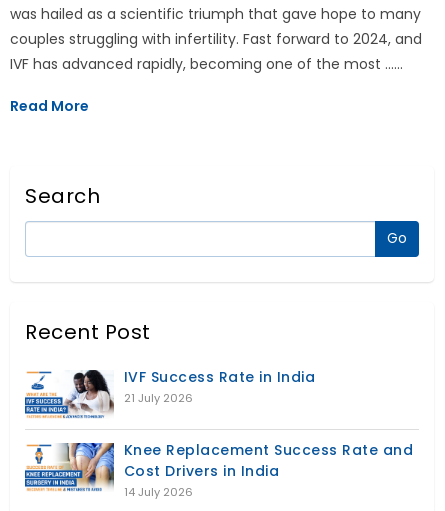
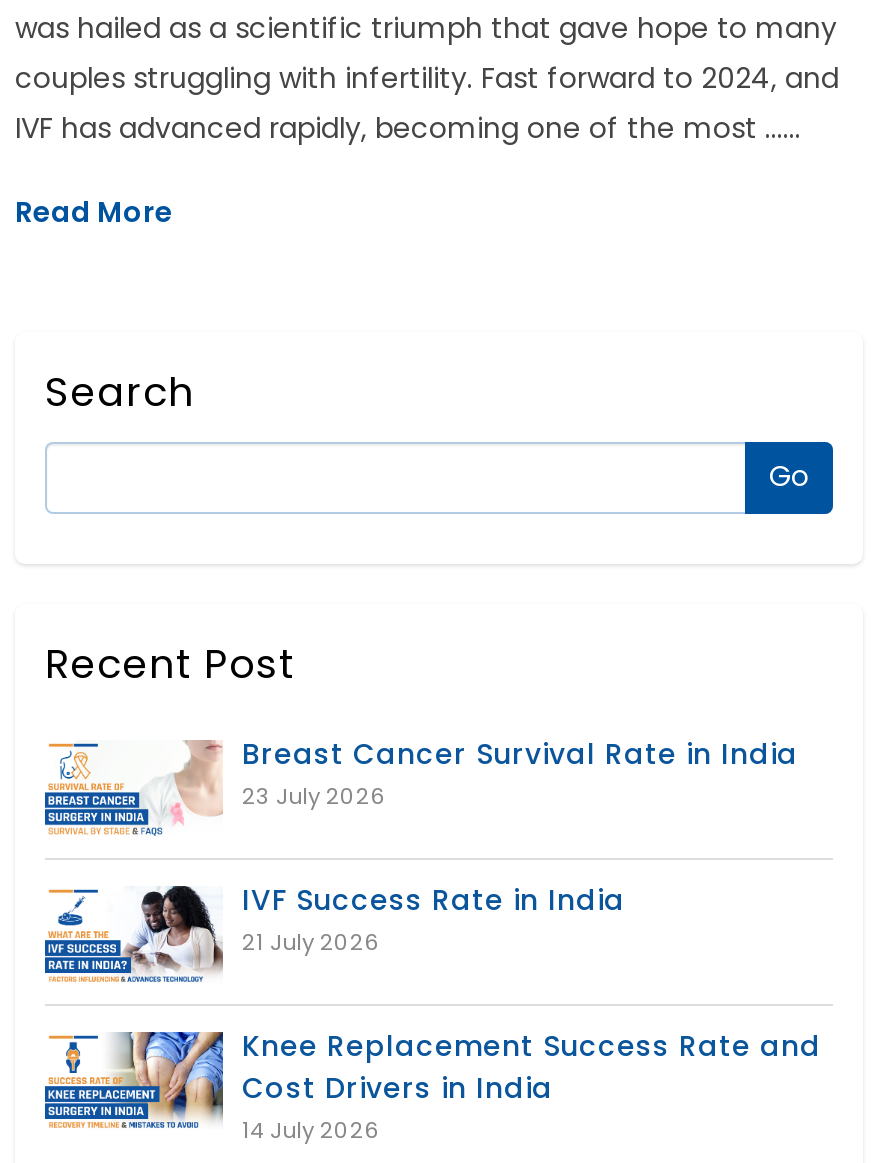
none -> [59,734,798,836] [image] | Breast Cancer Survival Rate in India | 23 July 2026

